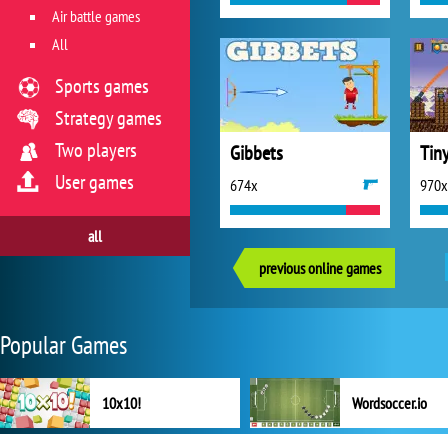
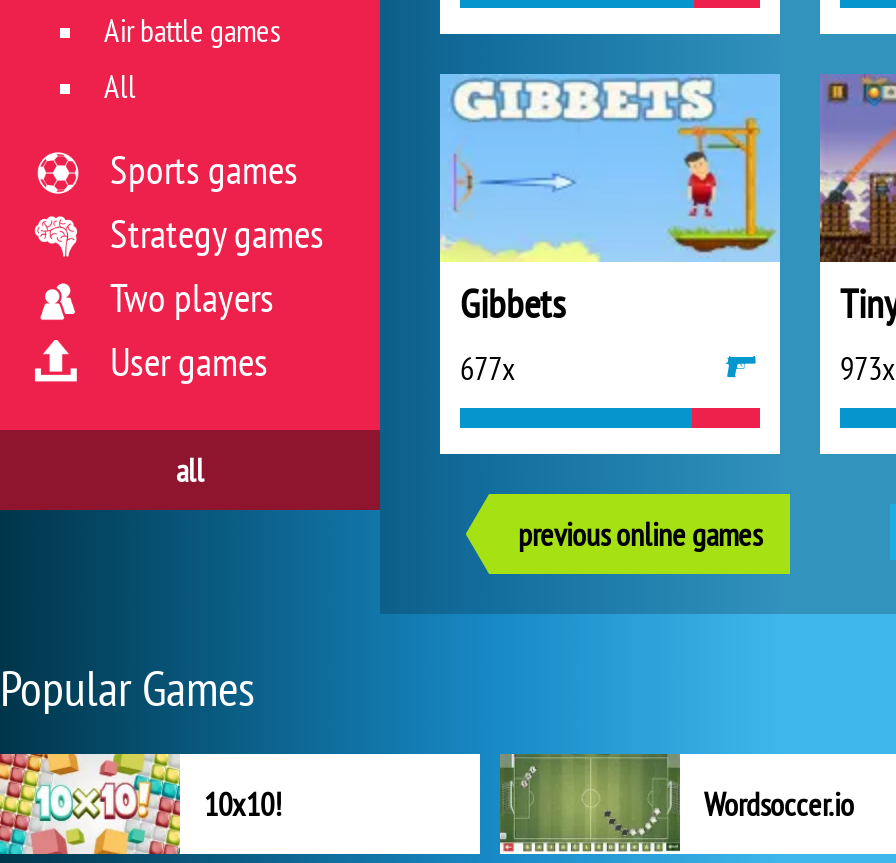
[230,175,258,195] 674x -> [460,348,516,388] 677x
[420,175,448,195] 970x -> [840,348,896,388] 973x

